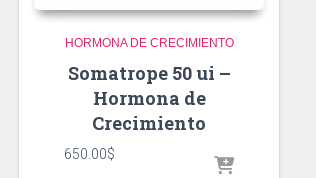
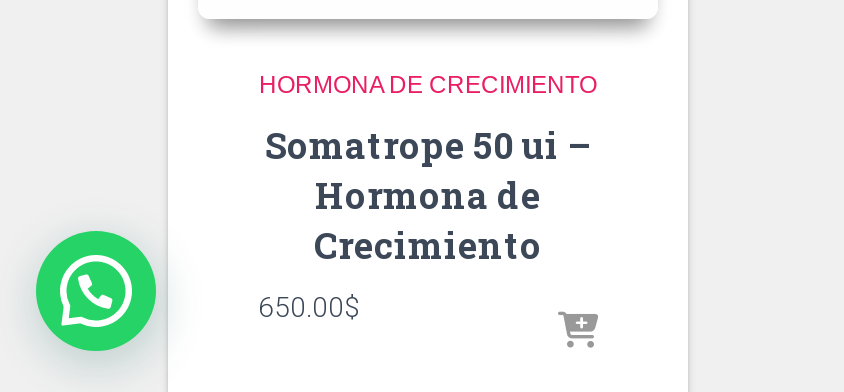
none -> [32,229,160,361] [image]

